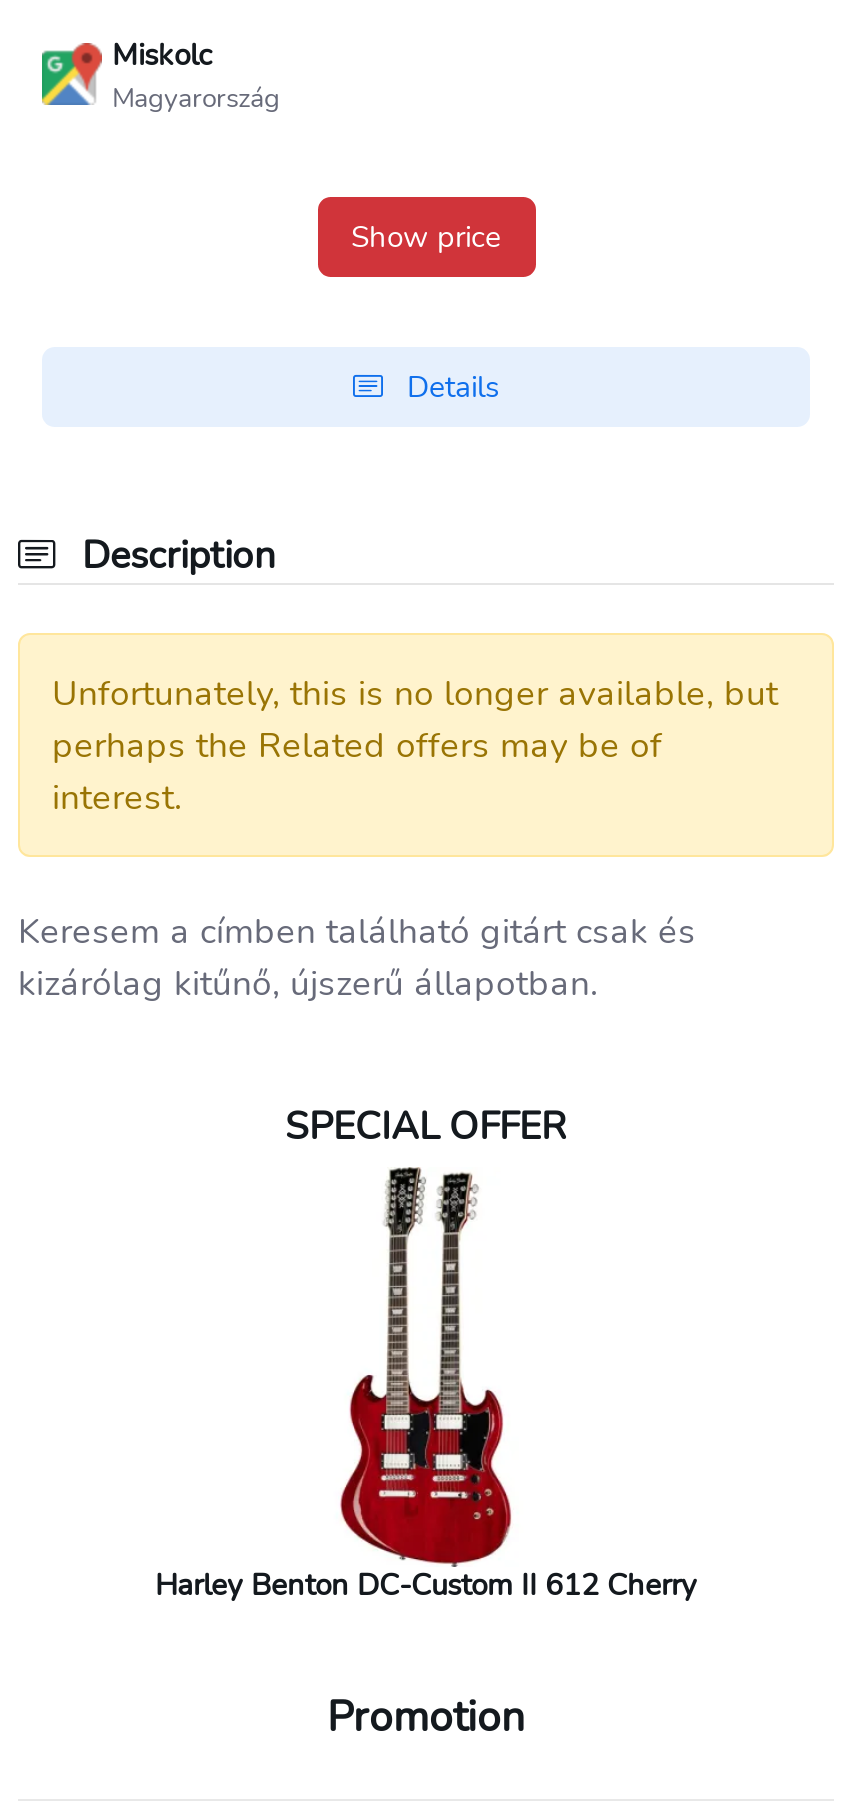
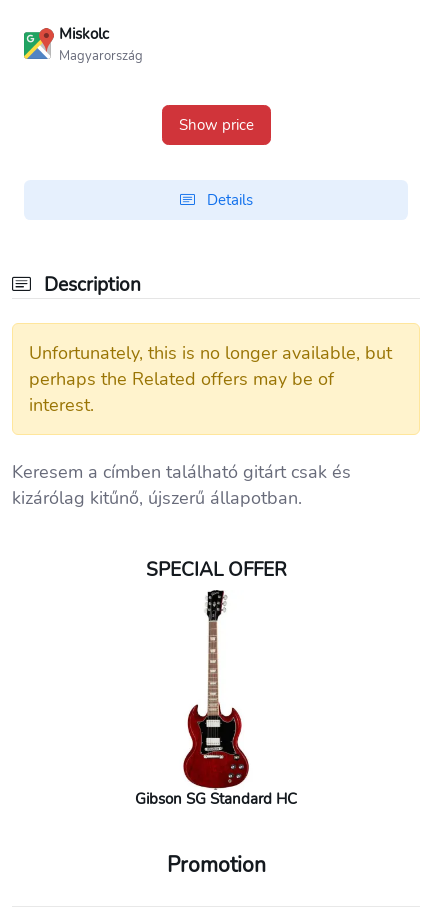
[155,1167,697,1606] [image] | Harley Benton DC-Custom II 612 Cherry -> [135,589,297,809] [image] | Gibson SG Standard HC

